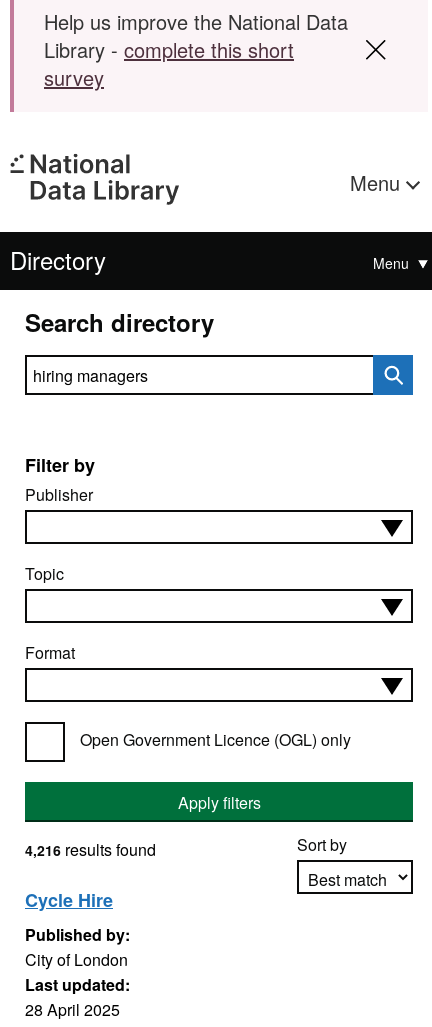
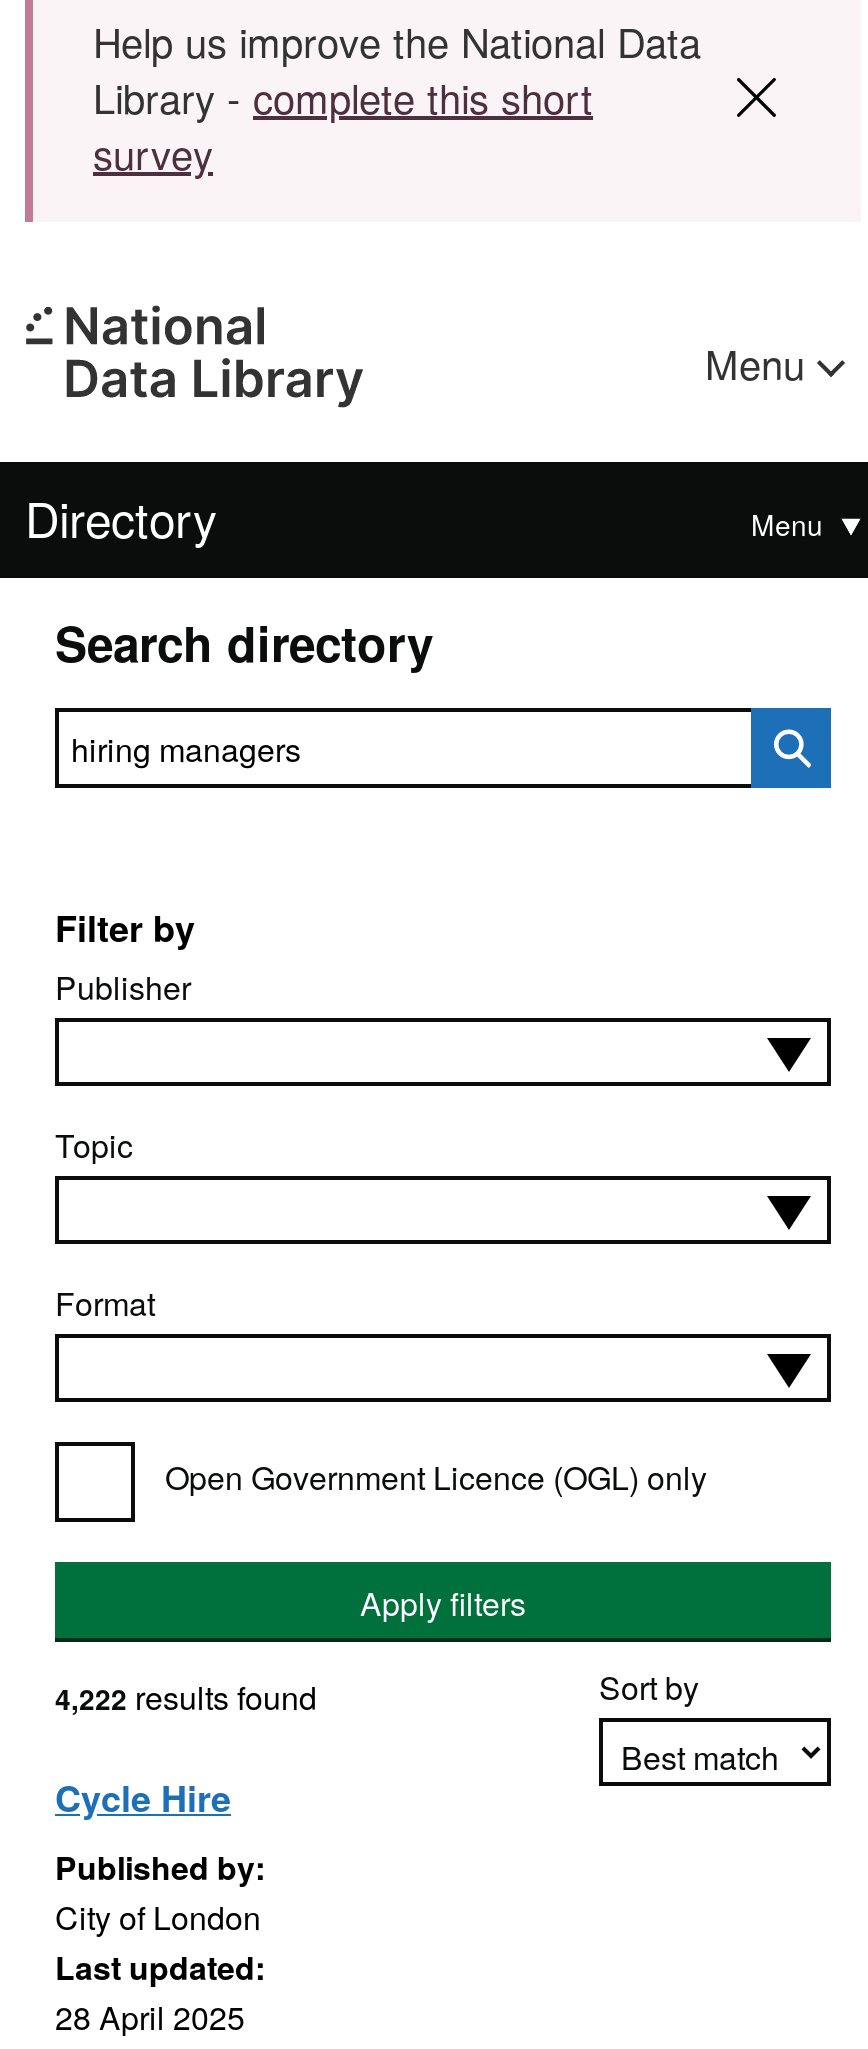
[25,838,156,861] 4,216 results found -> [55,1674,317,1720] 4,222 results found

